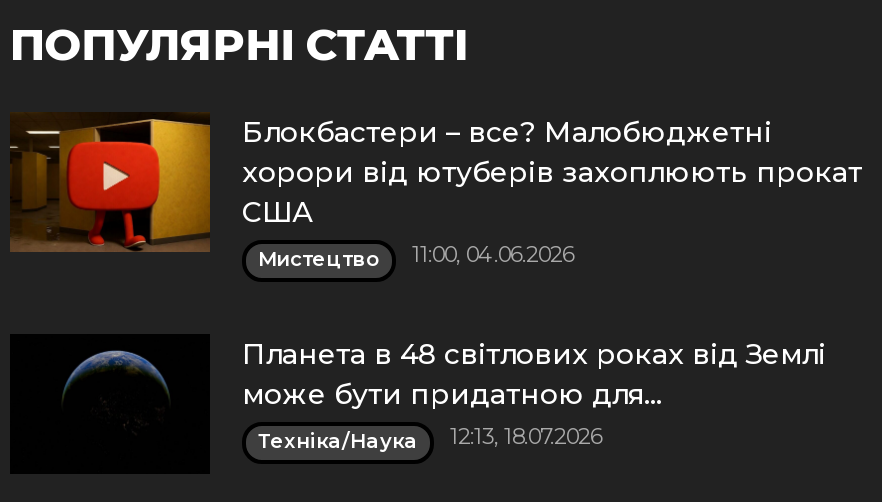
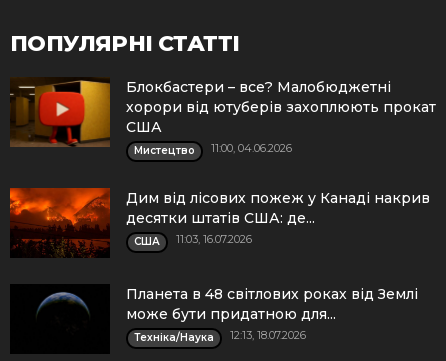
none -> [9,187,430,257] [image] | Дим від лісових пожеж у Канаді накрив | десятки штатів США: де... | США | 11:03, 16.07.2026

